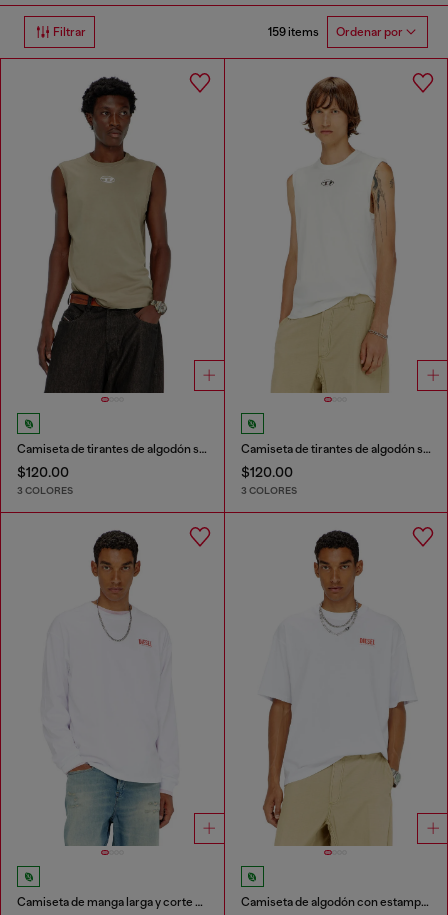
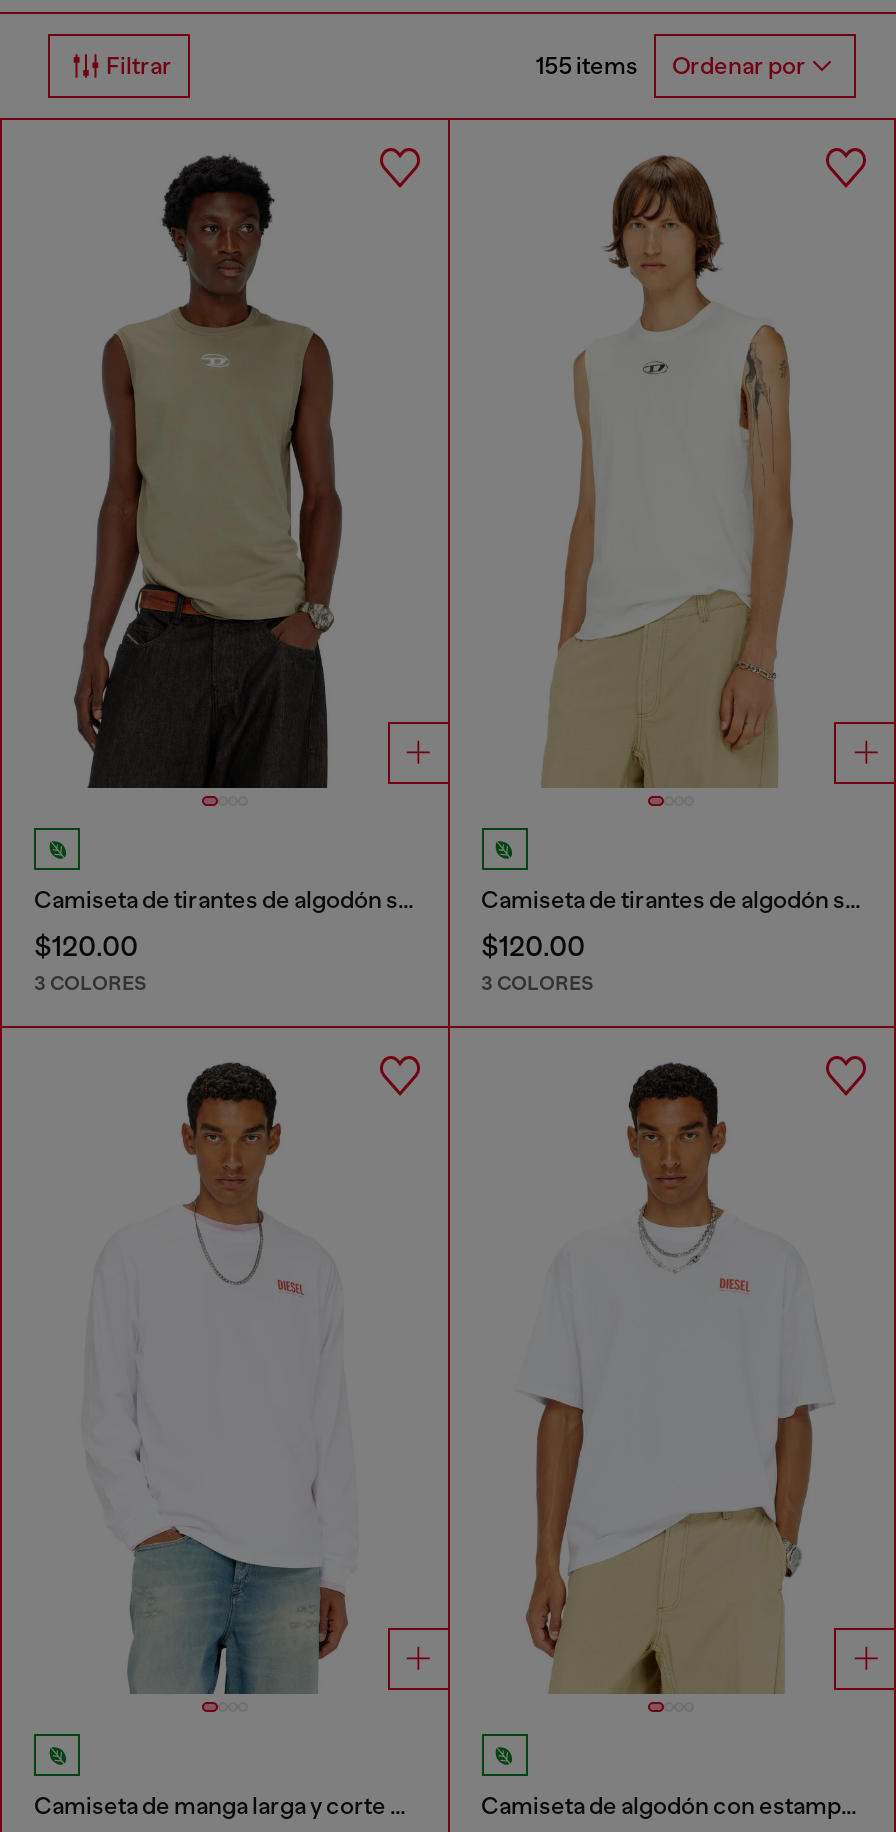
[268,25,403,39] 159 items Ordenar por -> [536,52,806,81] 155 items Ordenar por

